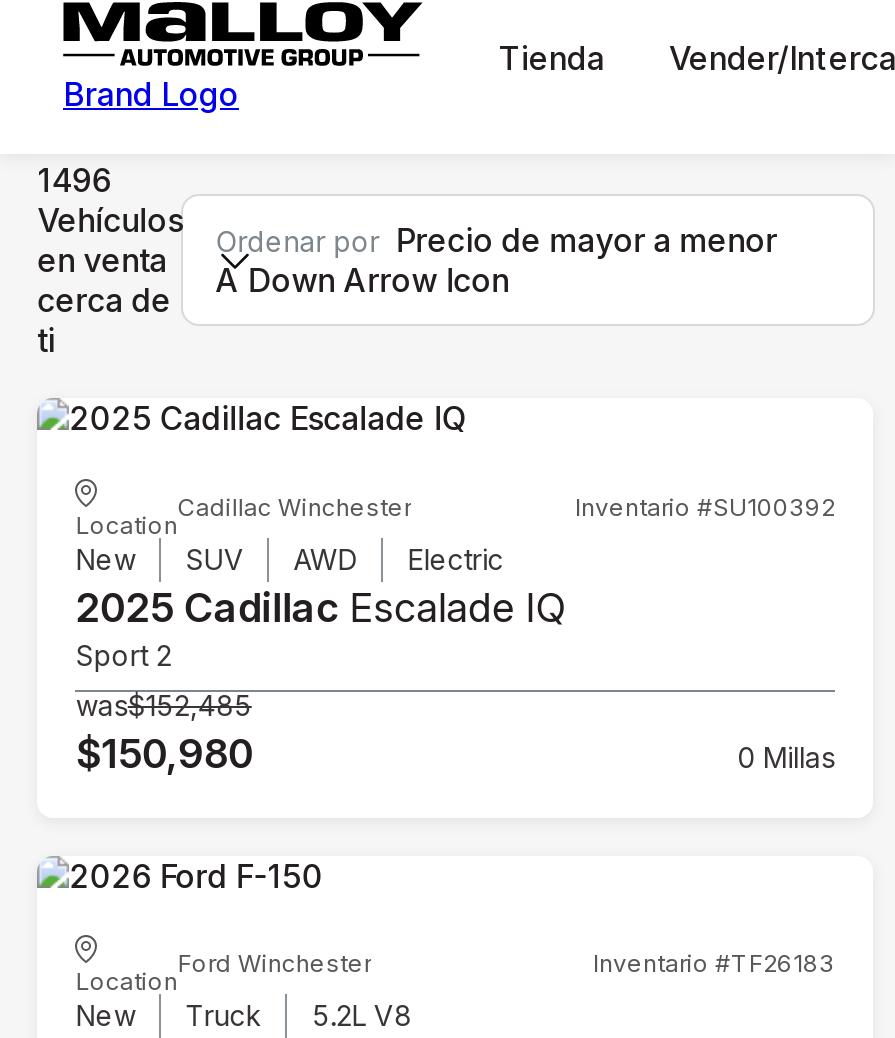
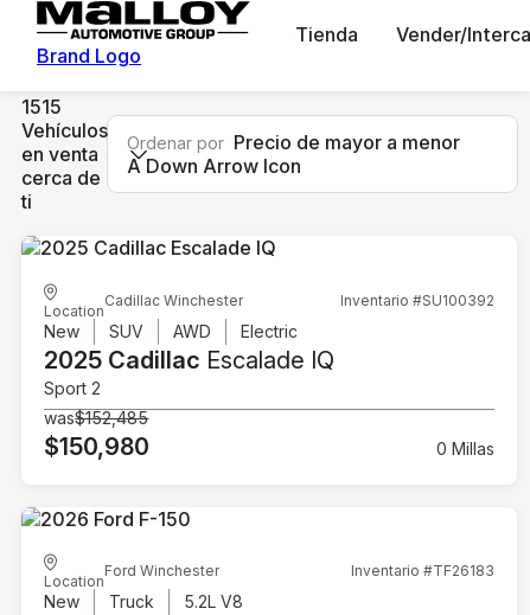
[37,160,111,200] 1496 -> [22,95,62,119] 1515

